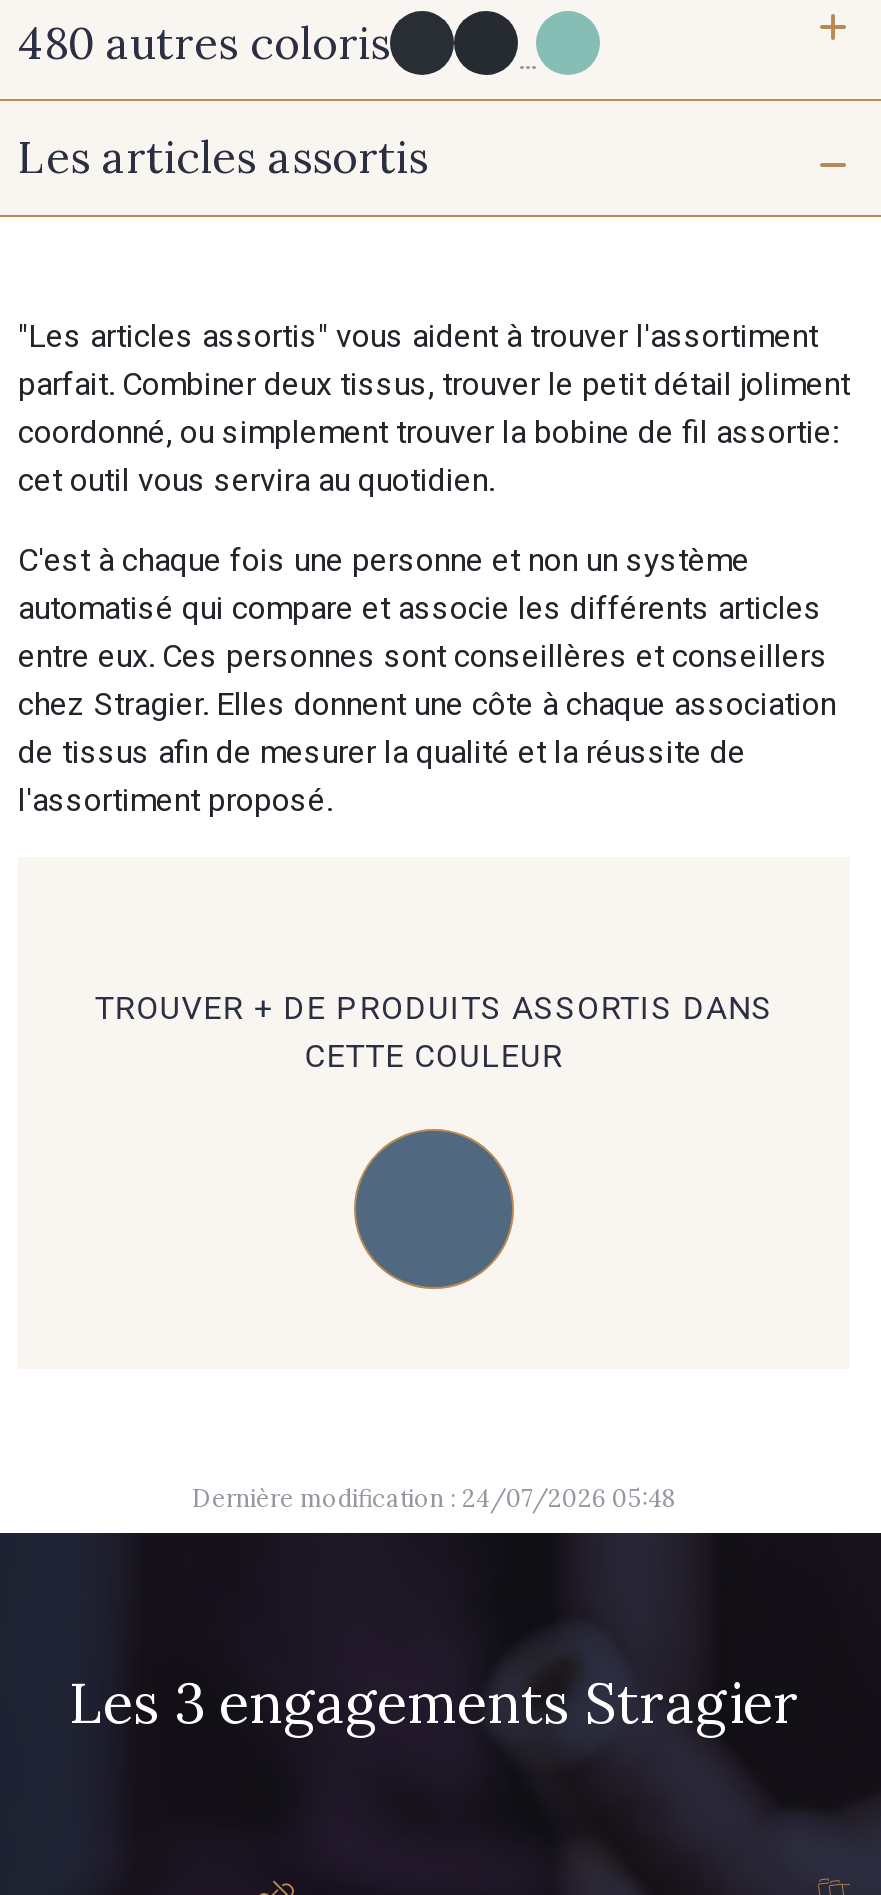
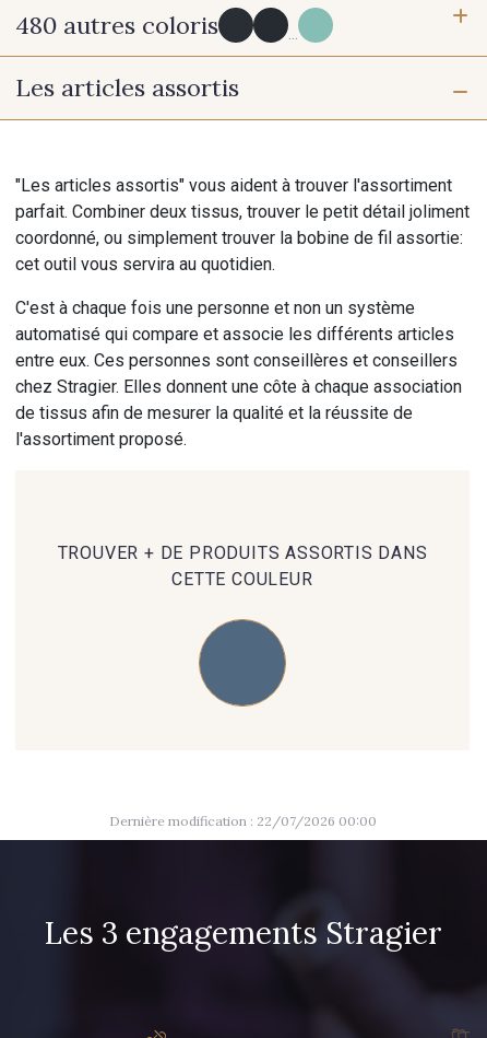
[192,1482,676,1512] Dernière modification : 24/07/2026 05:48 -> [109,812,376,829] Dernière modification : 22/07/2026 00:00

